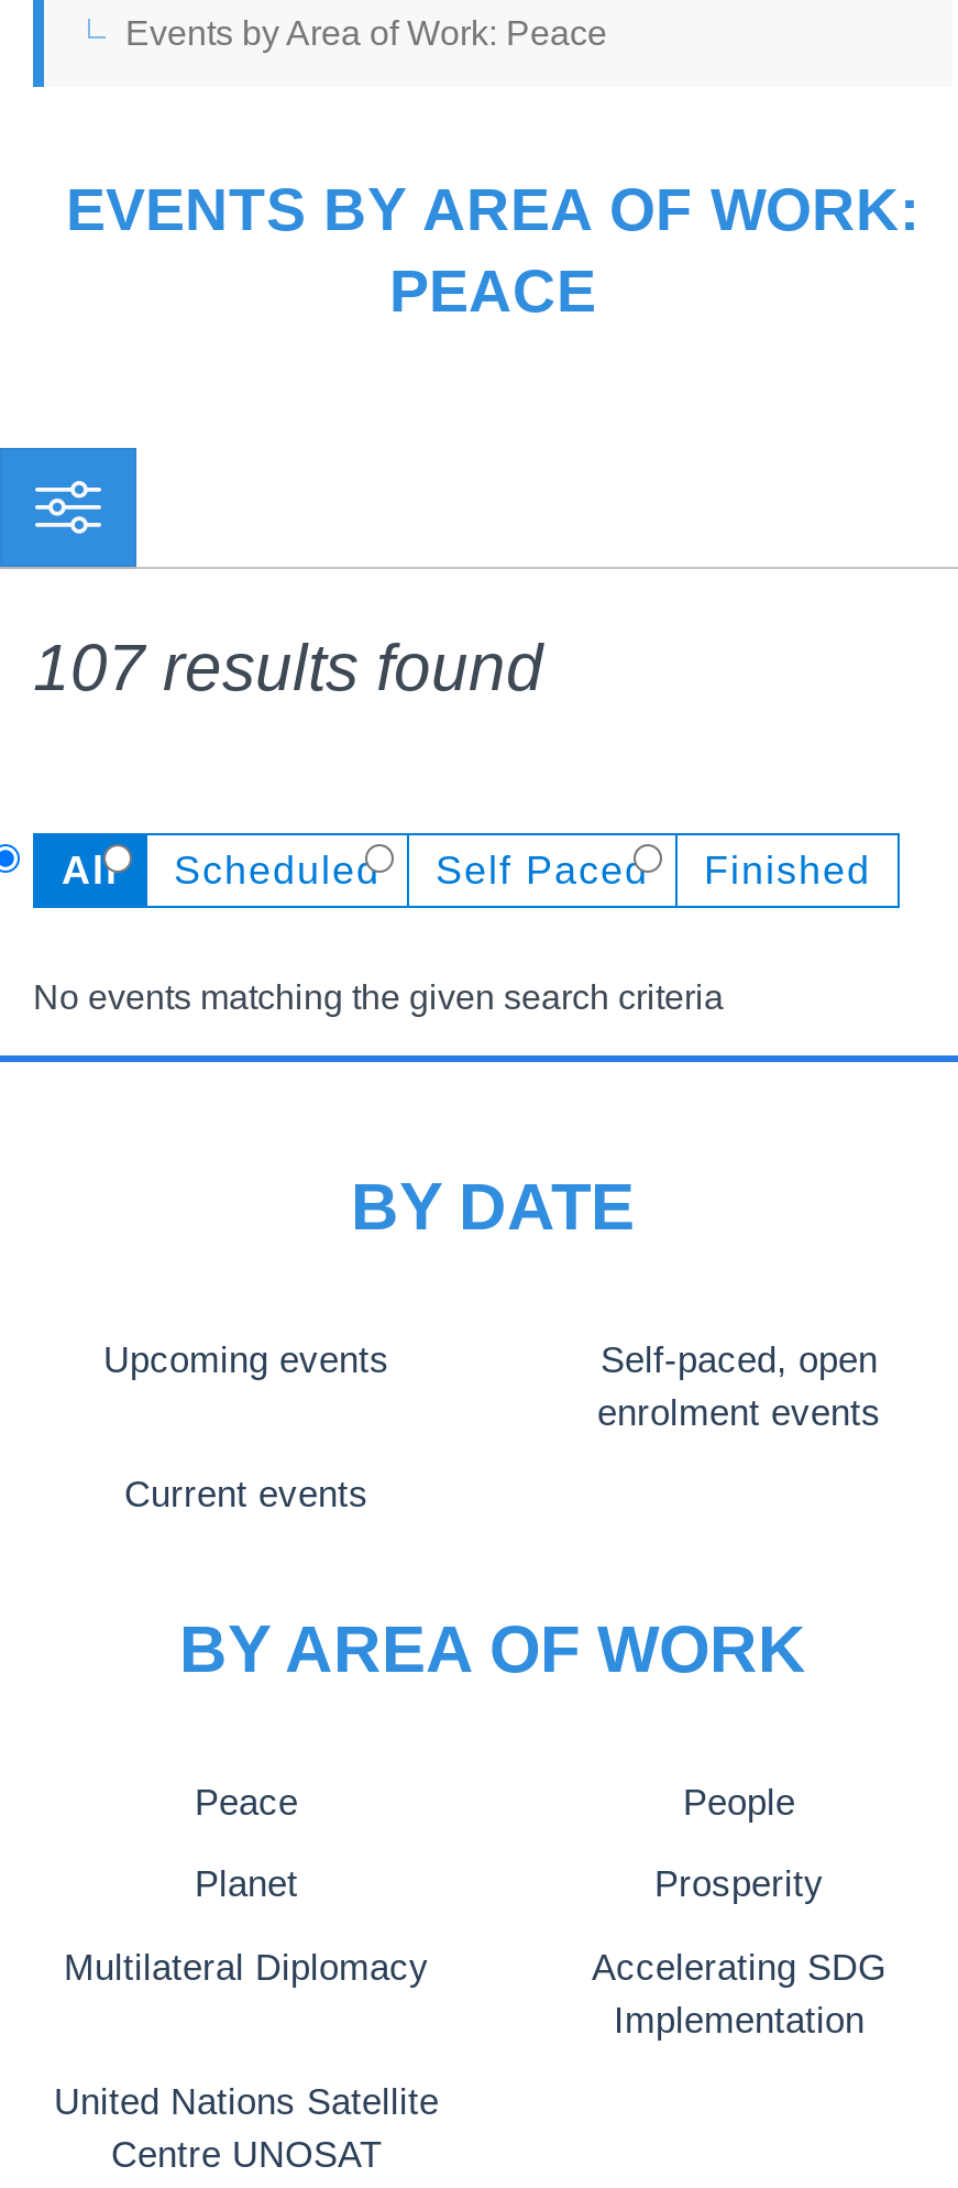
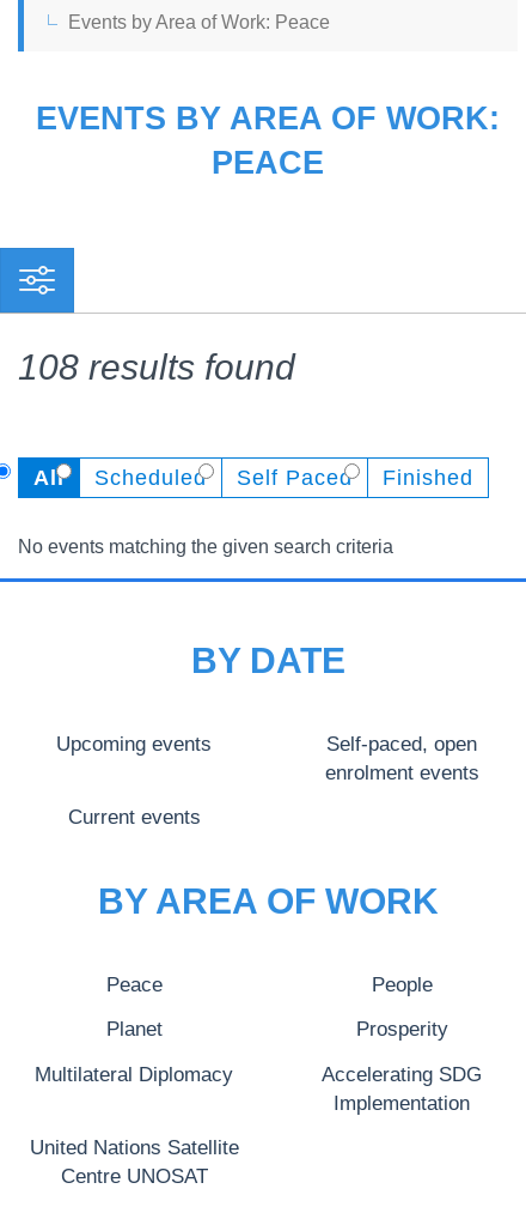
[33,631,543,703] 107 results found -> [18,347,295,387] 108 results found

